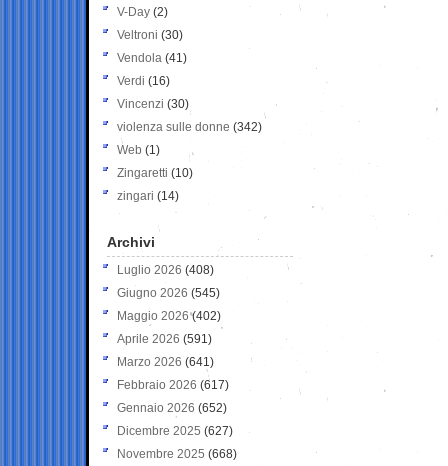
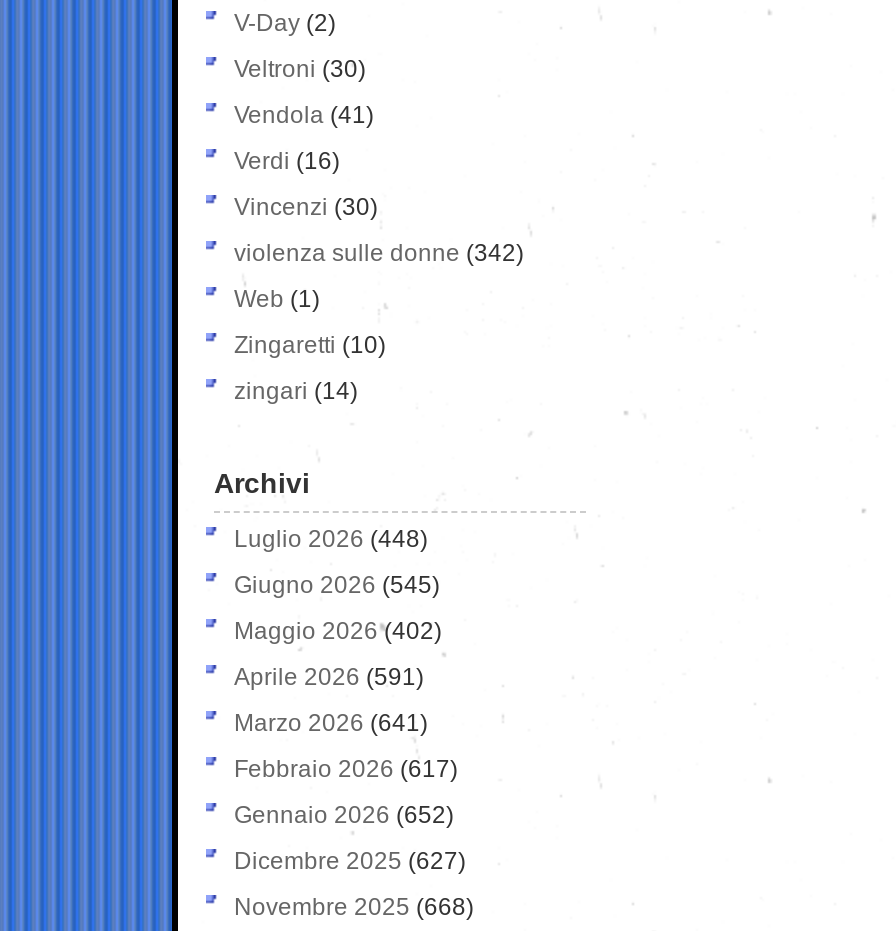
[117,263,214,277] Luglio 2026 (408) -> [234,525,428,553] Luglio 2026 (448)

